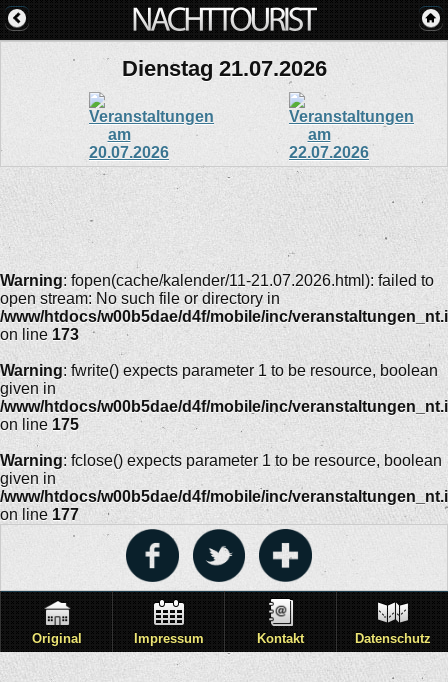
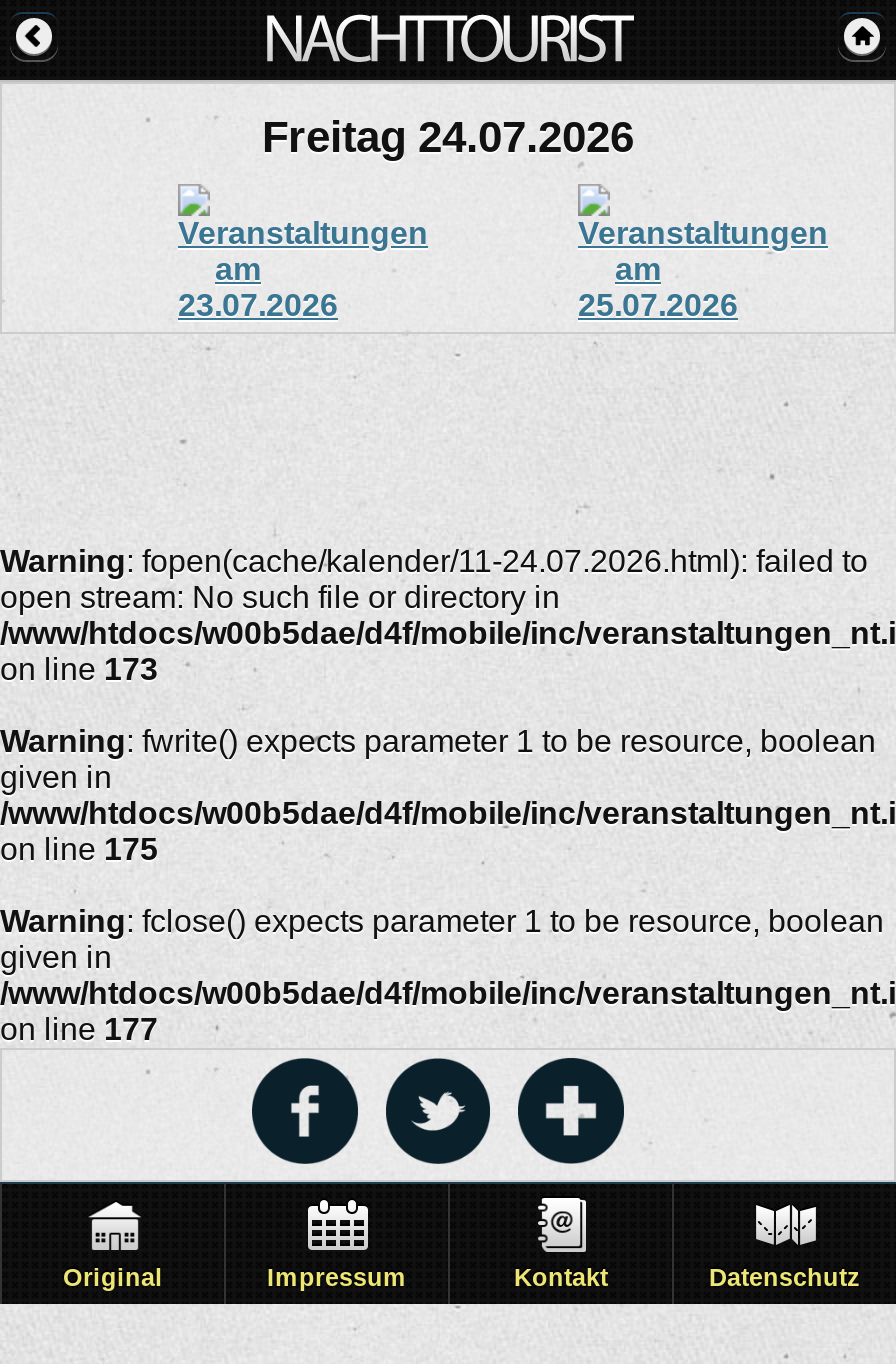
[121,56,326,81] Dienstag 21.07.2026 -> [262,112,634,162] Freitag 24.07.2026
[0,272,434,289] Warning: fopen(cache/kalender/11-21.07.2026.html): failed to -> [0,544,868,578] Warning: fopen(cache/kalender/11-24.07.2026.html): failed to

